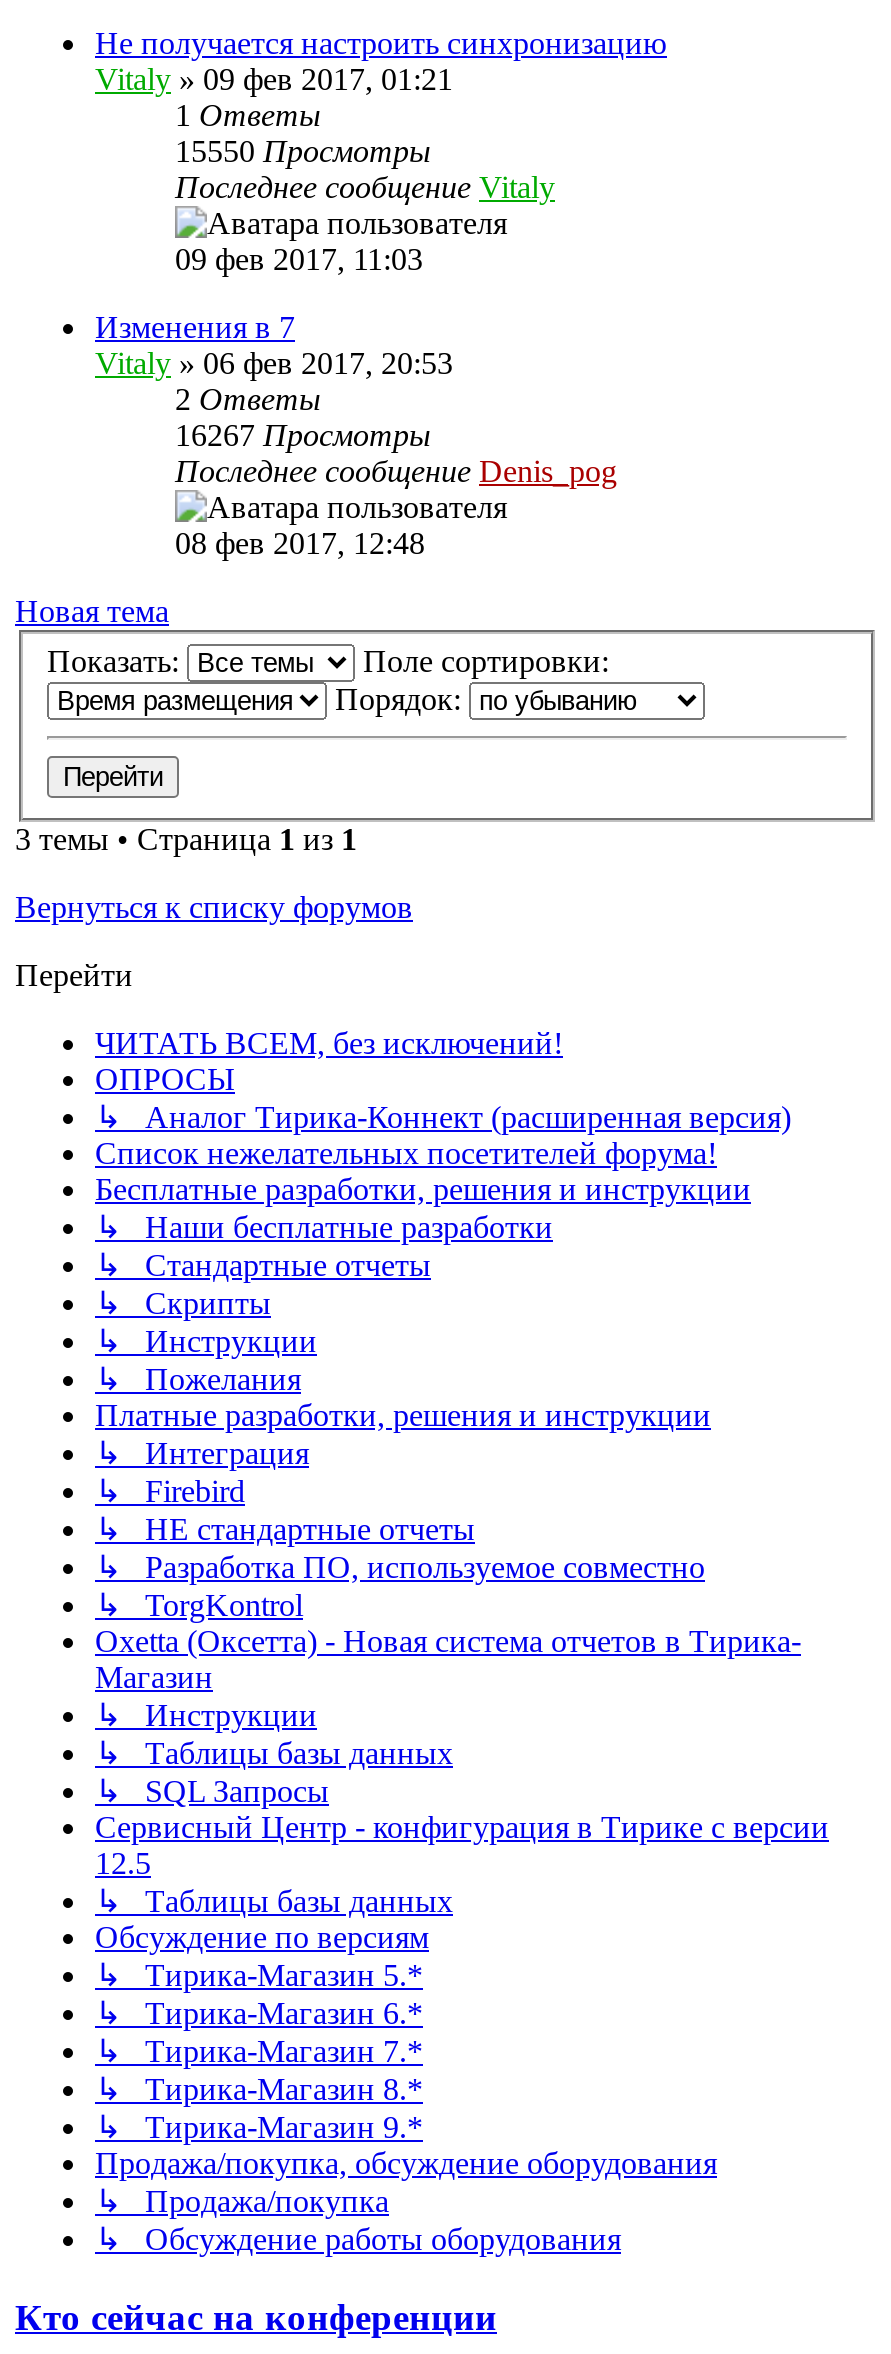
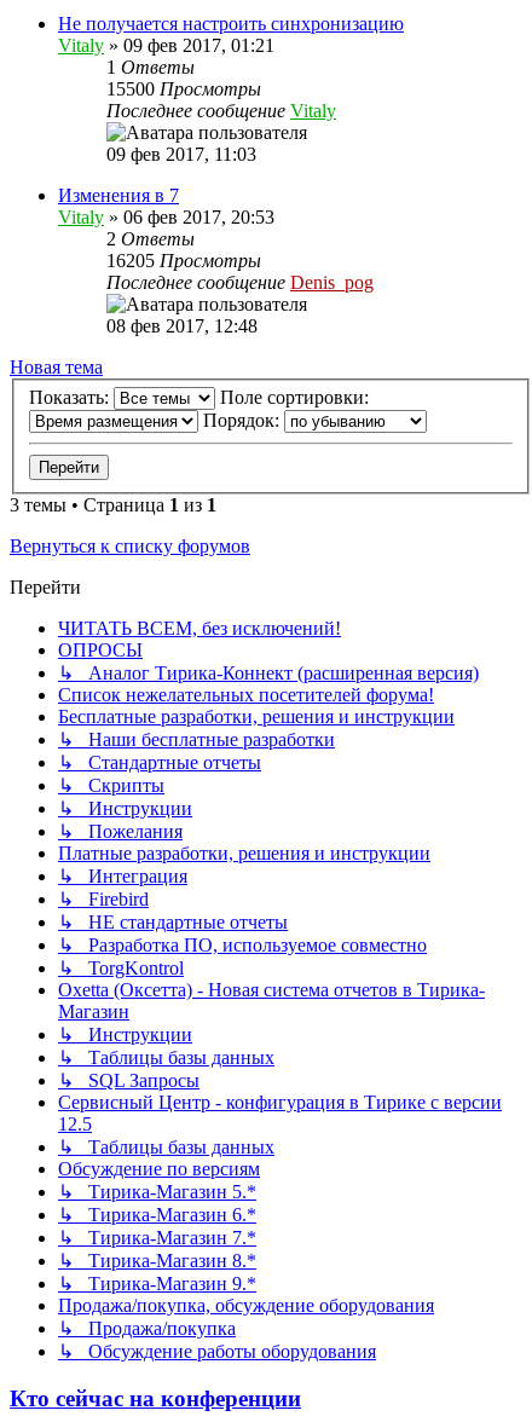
[175,133,431,167] 15550 Просмотры -> [106,78,261,99] 15500 Просмотры
[175,417,431,451] 16267 Просмотры -> [106,250,261,270] 16205 Просмотры

